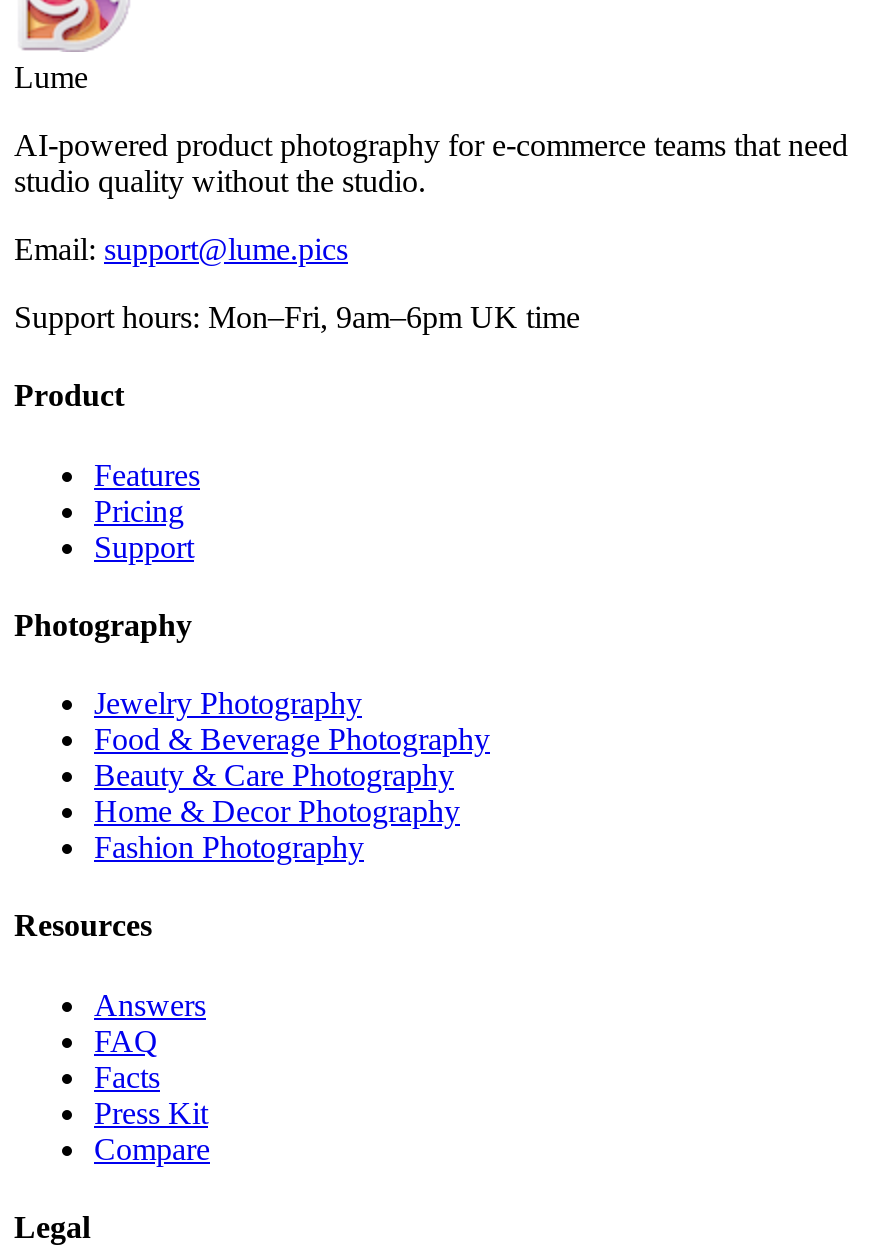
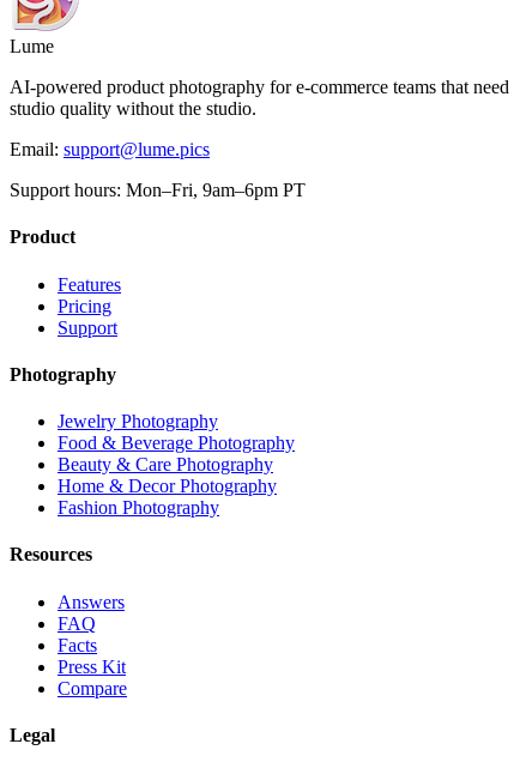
[14,300,580,334] Support hours: Mon–Fri, 9am–6pm UK time -> [10,180,306,200] Support hours: Mon–Fri, 9am–6pm PT

